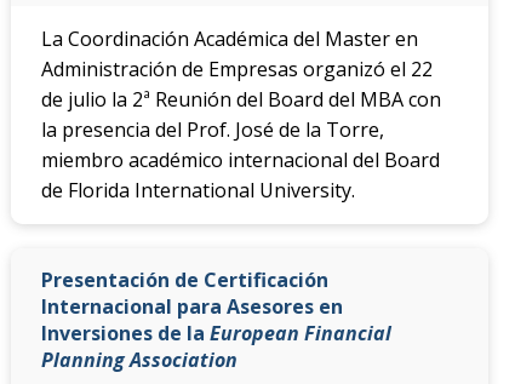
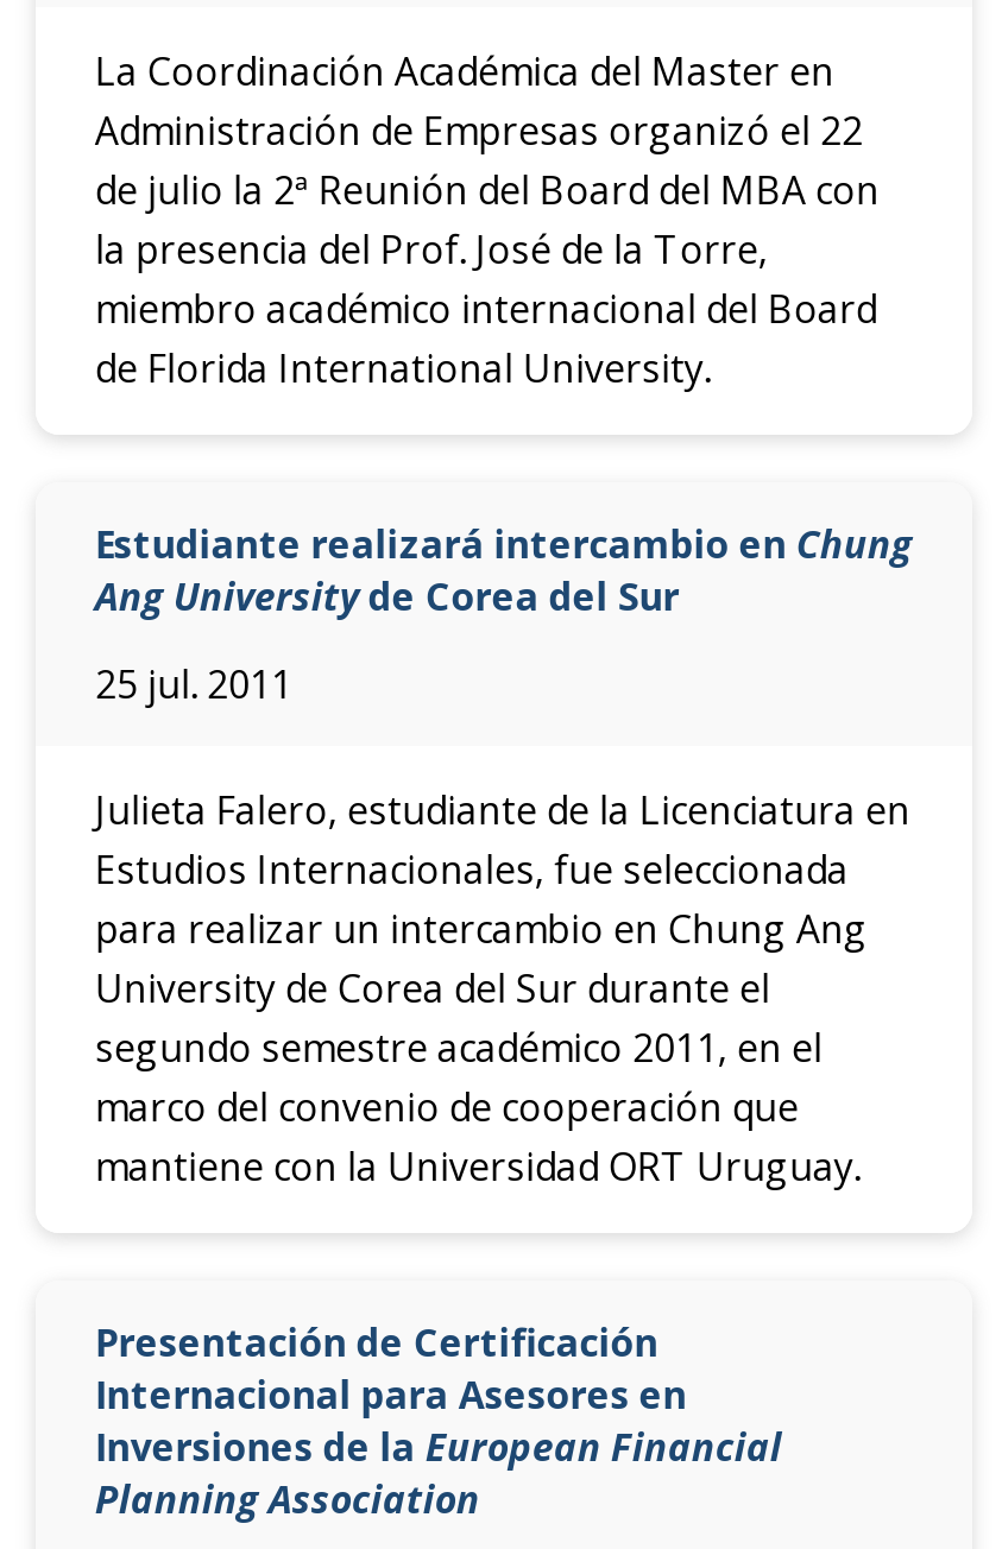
none -> [95,518,913,1193] Estudiante realizará intercambio en Chung | Ang Universityde Corea del Sur | 25 jul. 2011 | Julieta Falero, estudiante de la Licenciatura en | Estudios Internacionales, fue seleccionada | para realizar un intercambio en Chung Ang | University de Corea del Sur durante el | segundo semestre académico 2011, en el | marco del convenio de cooperación que | mantiene con la Universidad ORT Uruguay.

